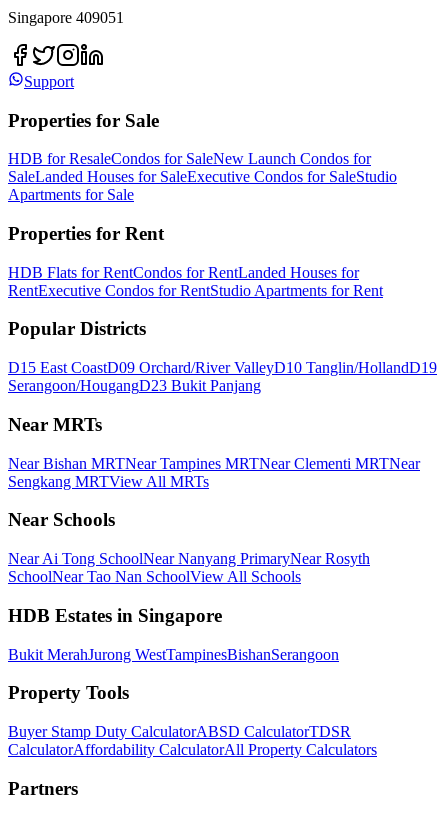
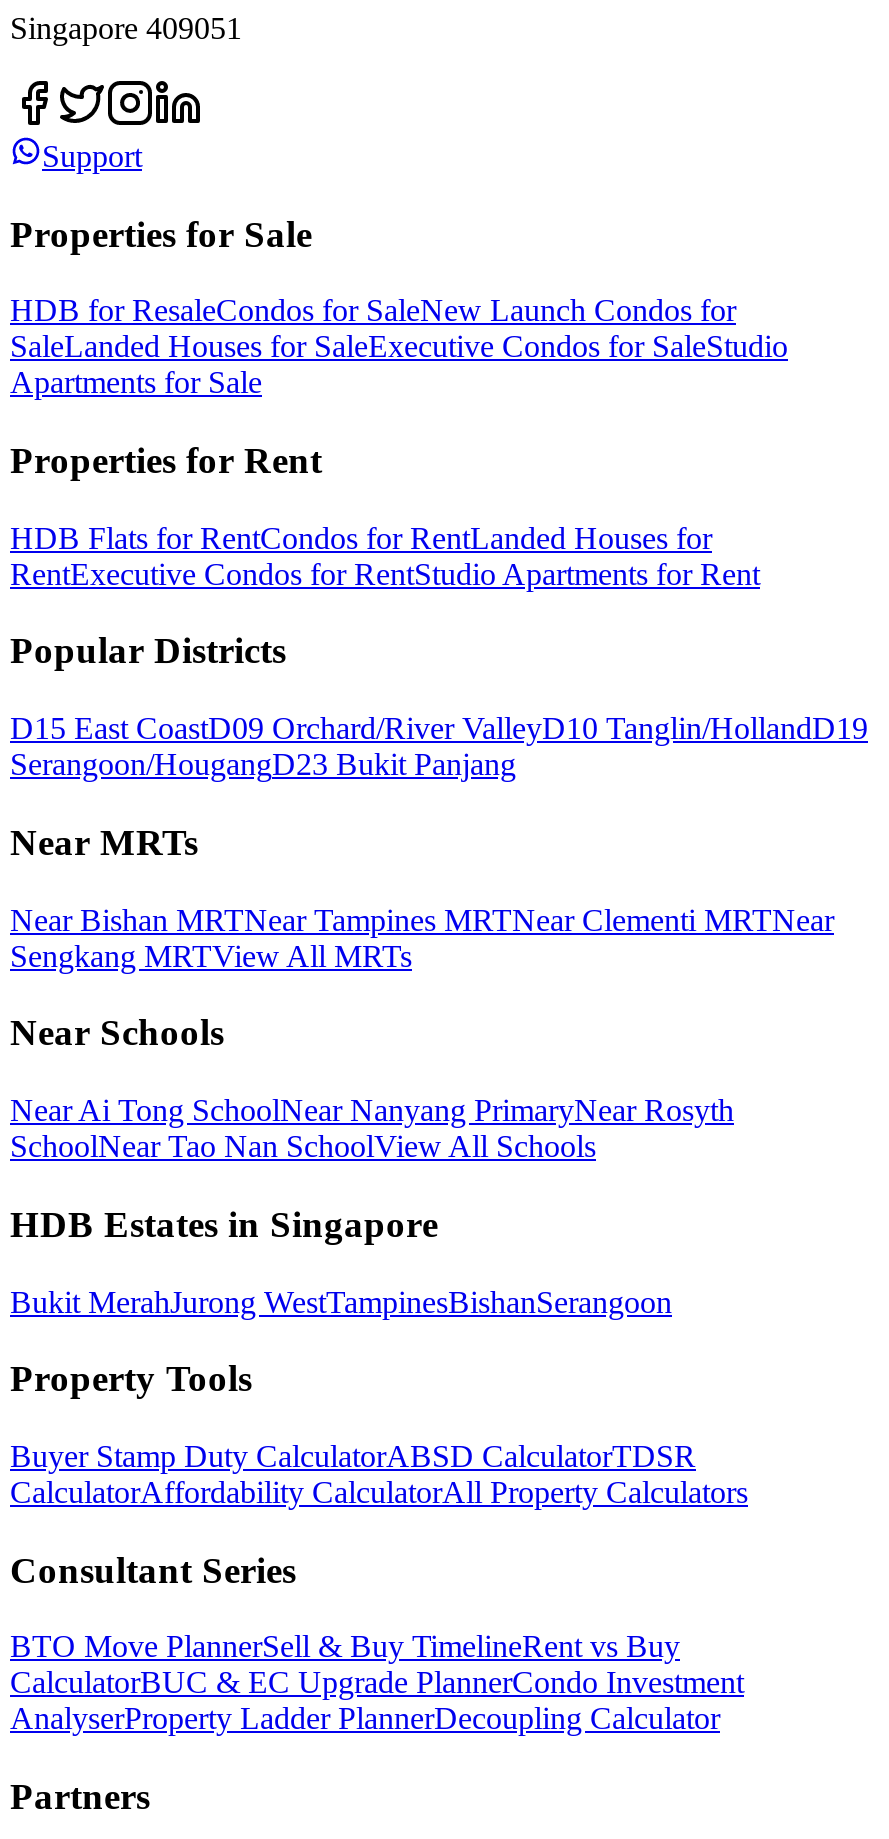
none -> [10,1548,744,1736] Consultant Series | BTO Move PlannerSell & Buy TimelineRent vs Buy | CalculatorBUC & EC Upgrade PlannerCondo Investment | AnalyserProperty Ladder PlannerDecoupling Calculator

